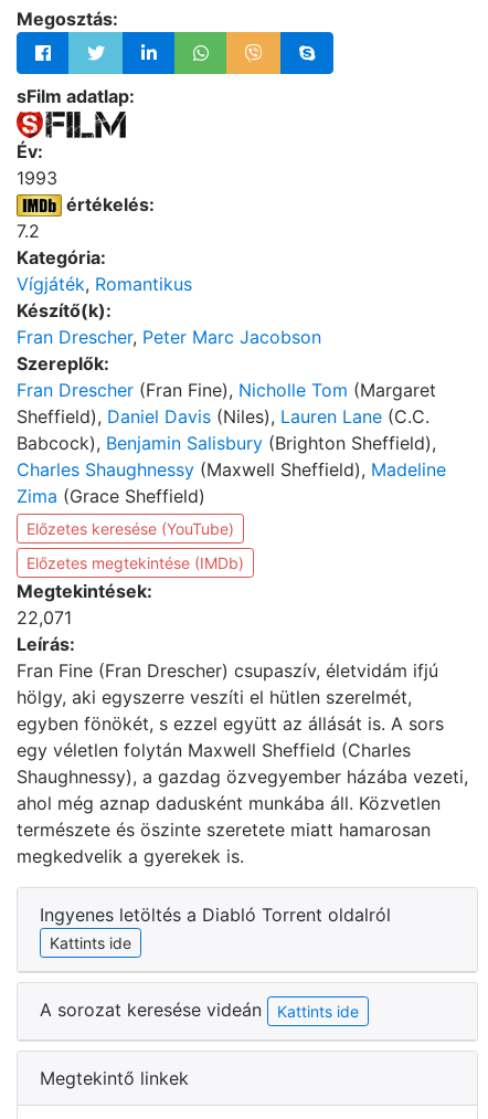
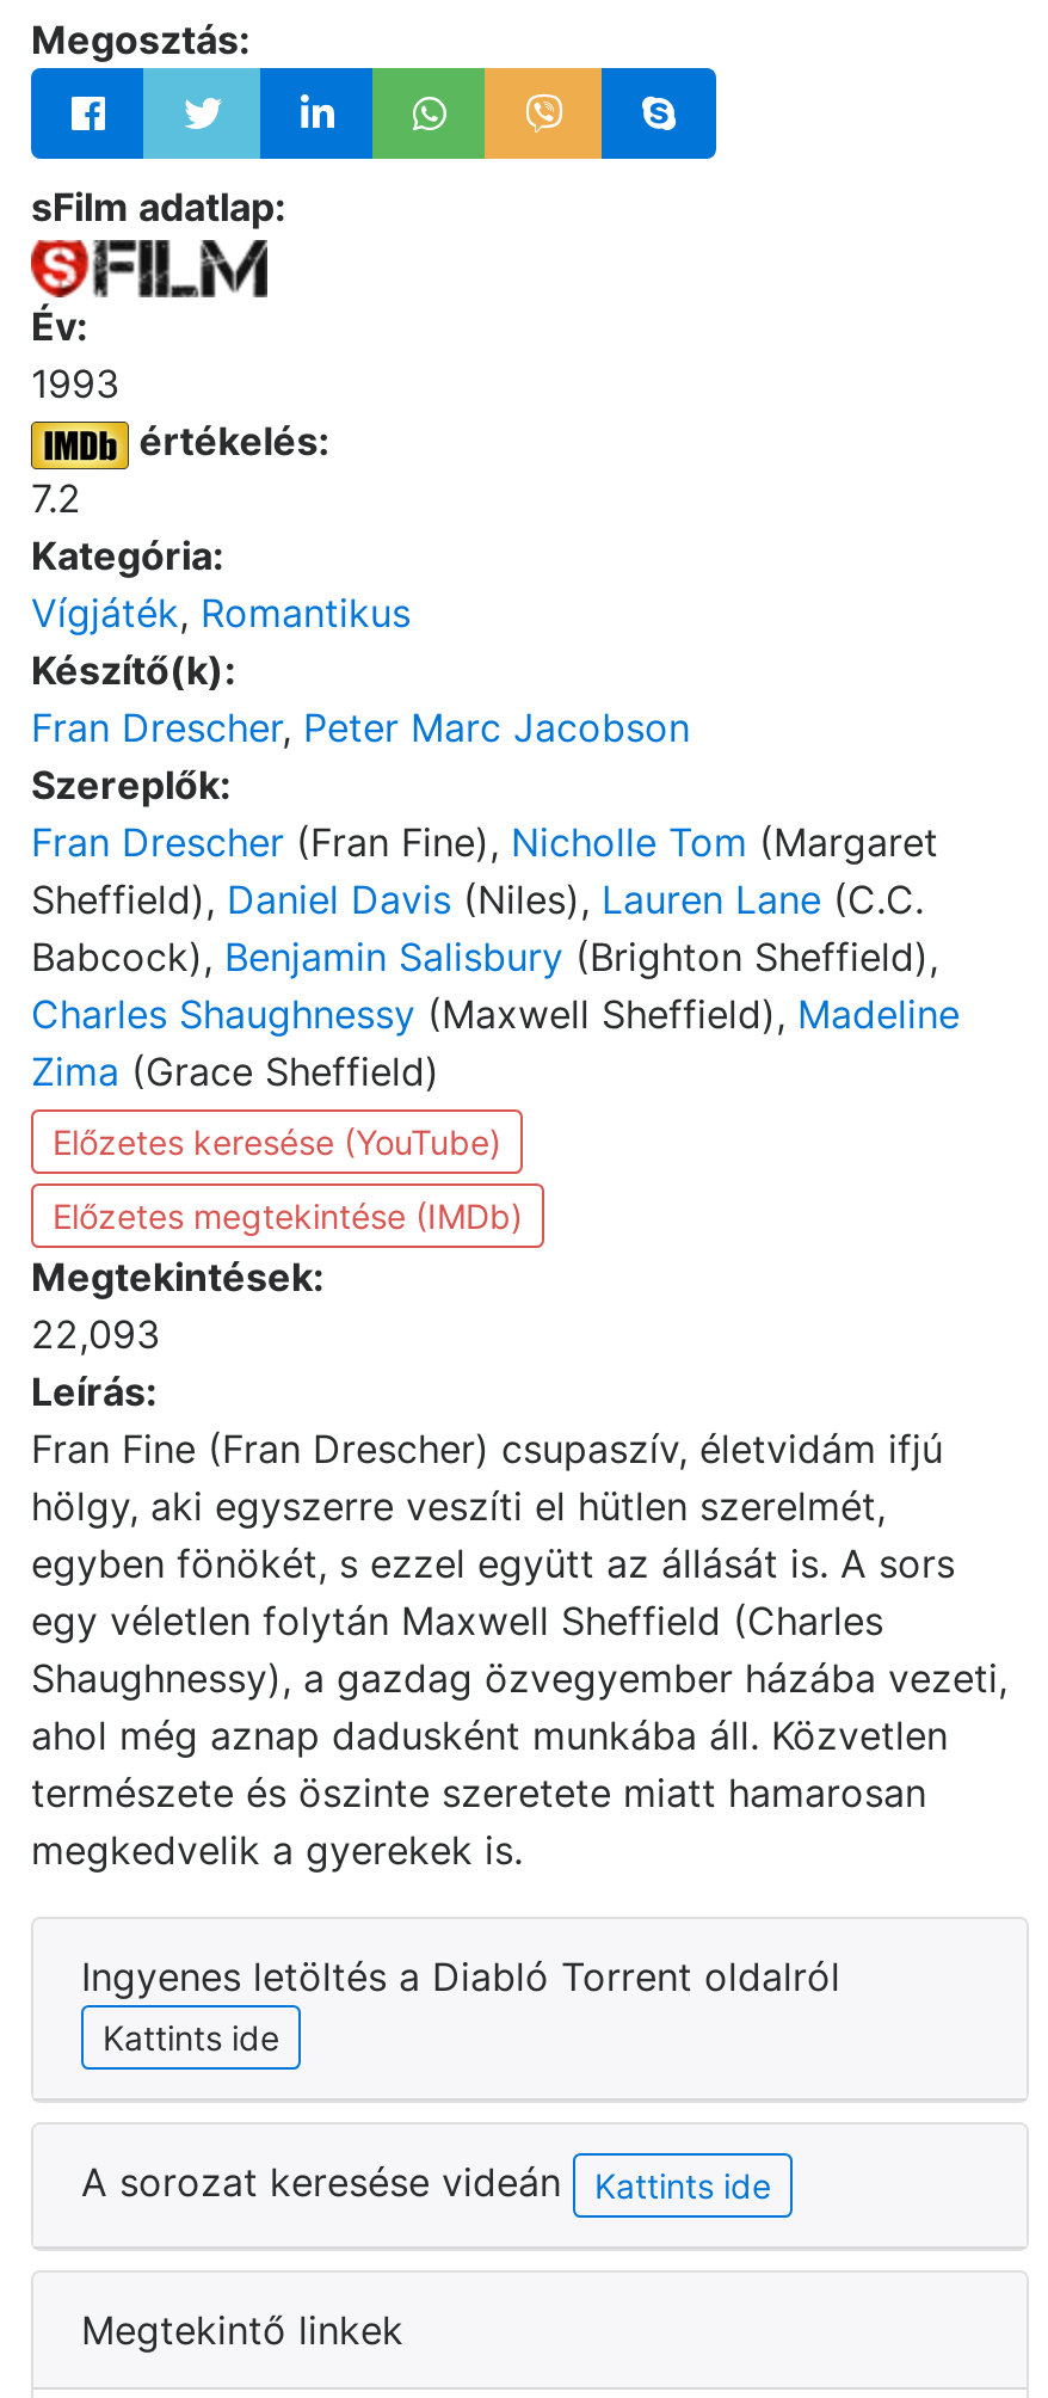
[17,606,72,628] 22,071 -> [31,1310,160,1357] 22,093

